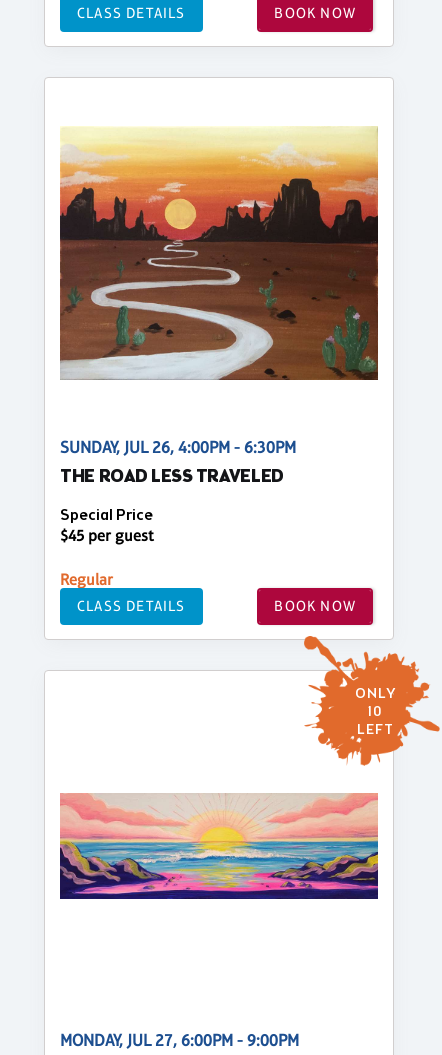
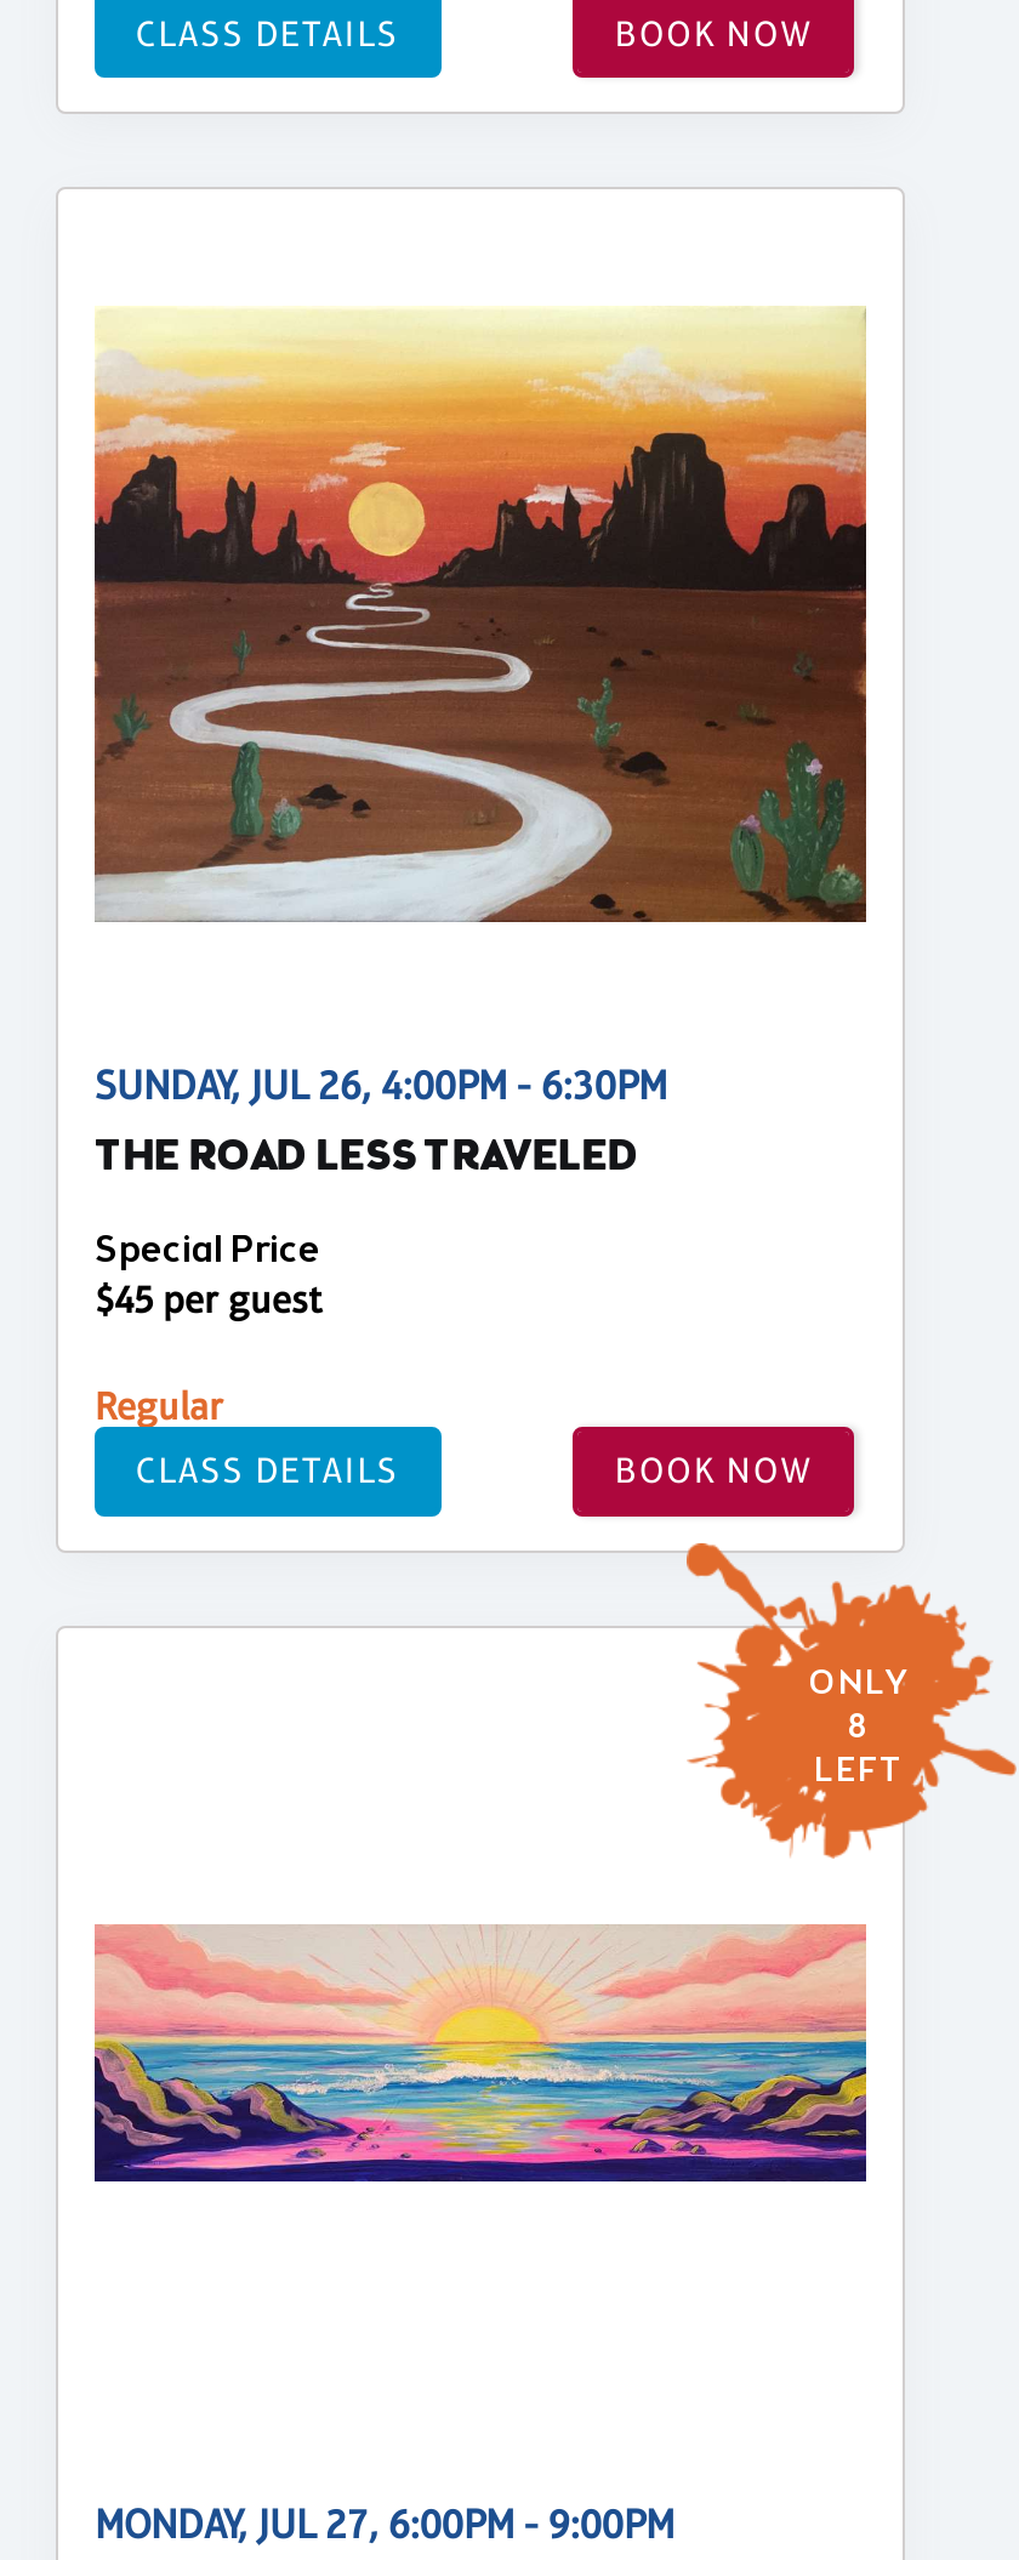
[368,703,382,722] 10 -> [848,1705,870,1751] 8

